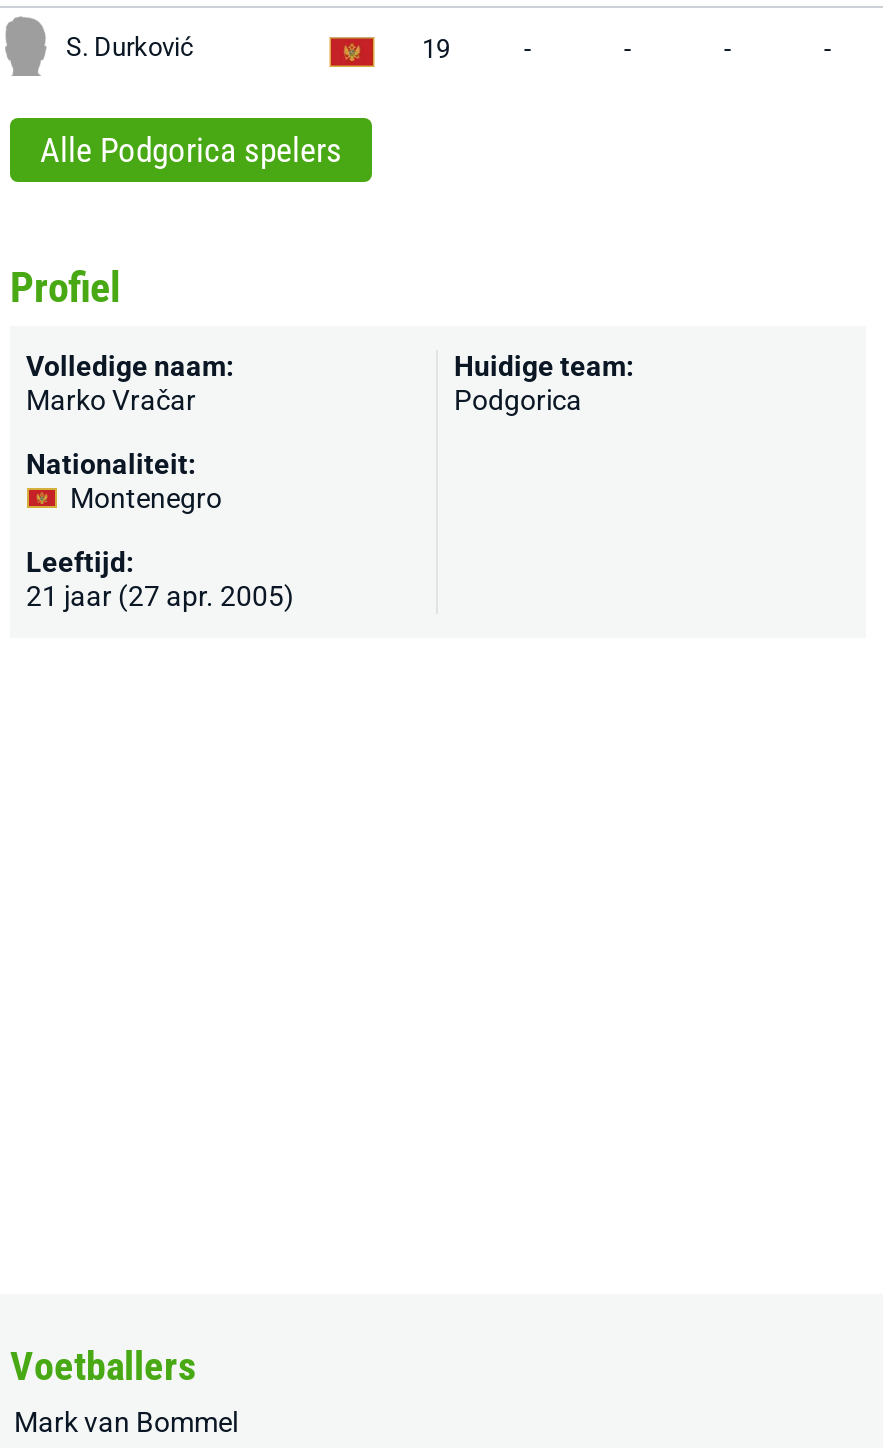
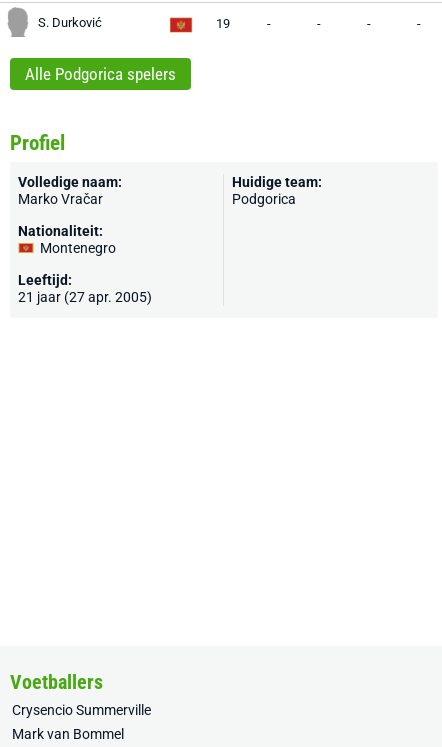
none -> [12,702,151,718] Crysencio Summerville

